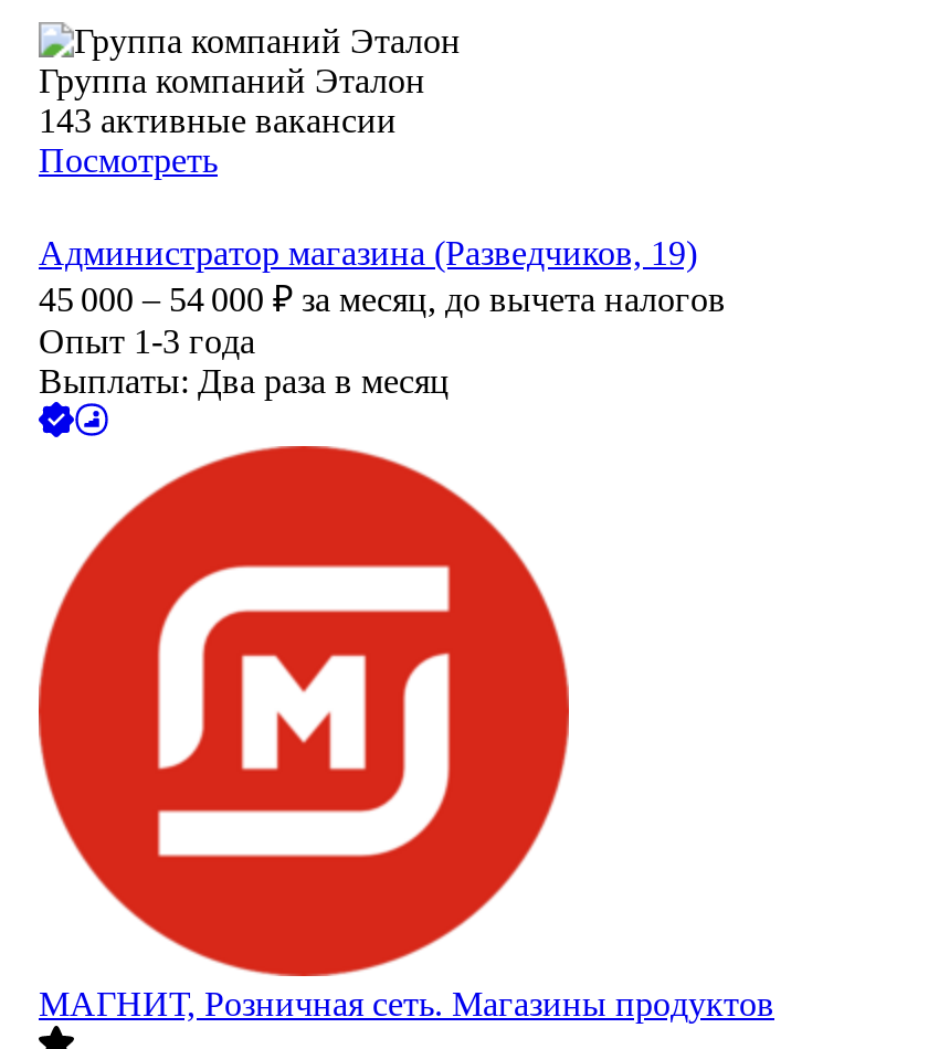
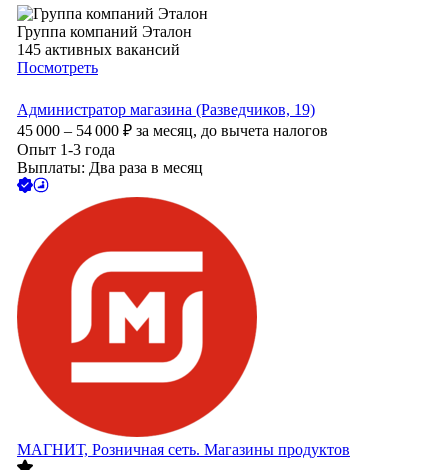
[39,102,397,140] 143 активные вакансии -> [17,41,180,58] 145 активных вакансий

